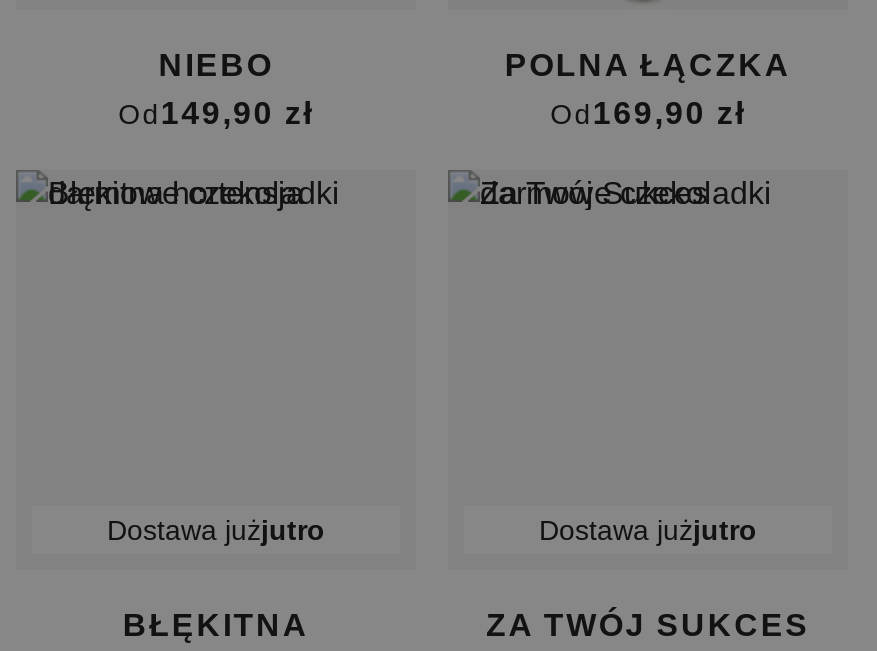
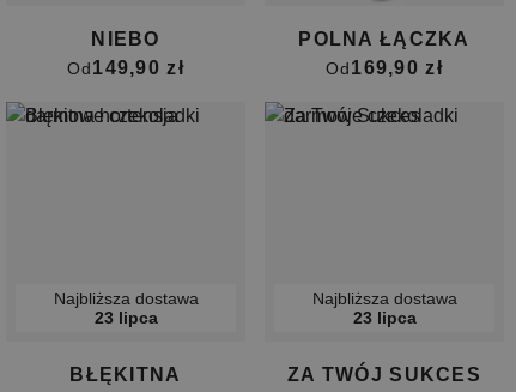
[107,514,325,546] Dostawa jużjutro -> [53,289,198,327] Najbliższa dostawa | 23 lipca
[539,514,757,546] Dostawa jużjutro -> [312,289,457,327] Najbliższa dostawa | 23 lipca

